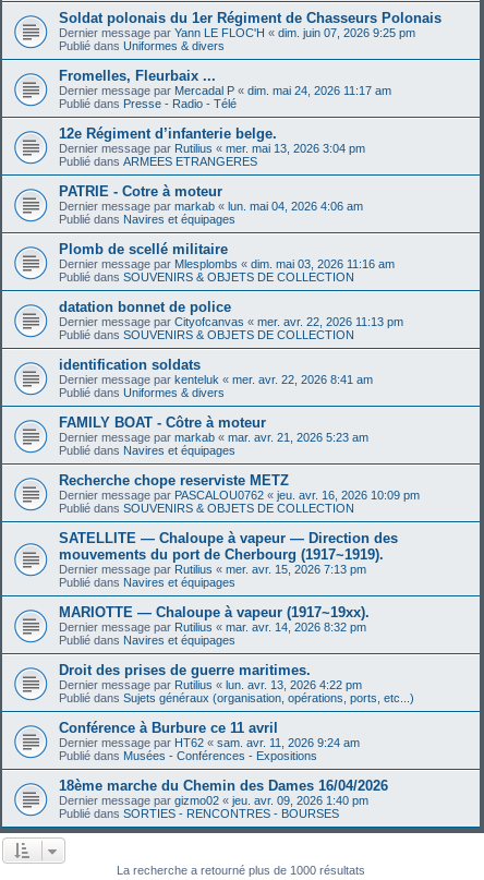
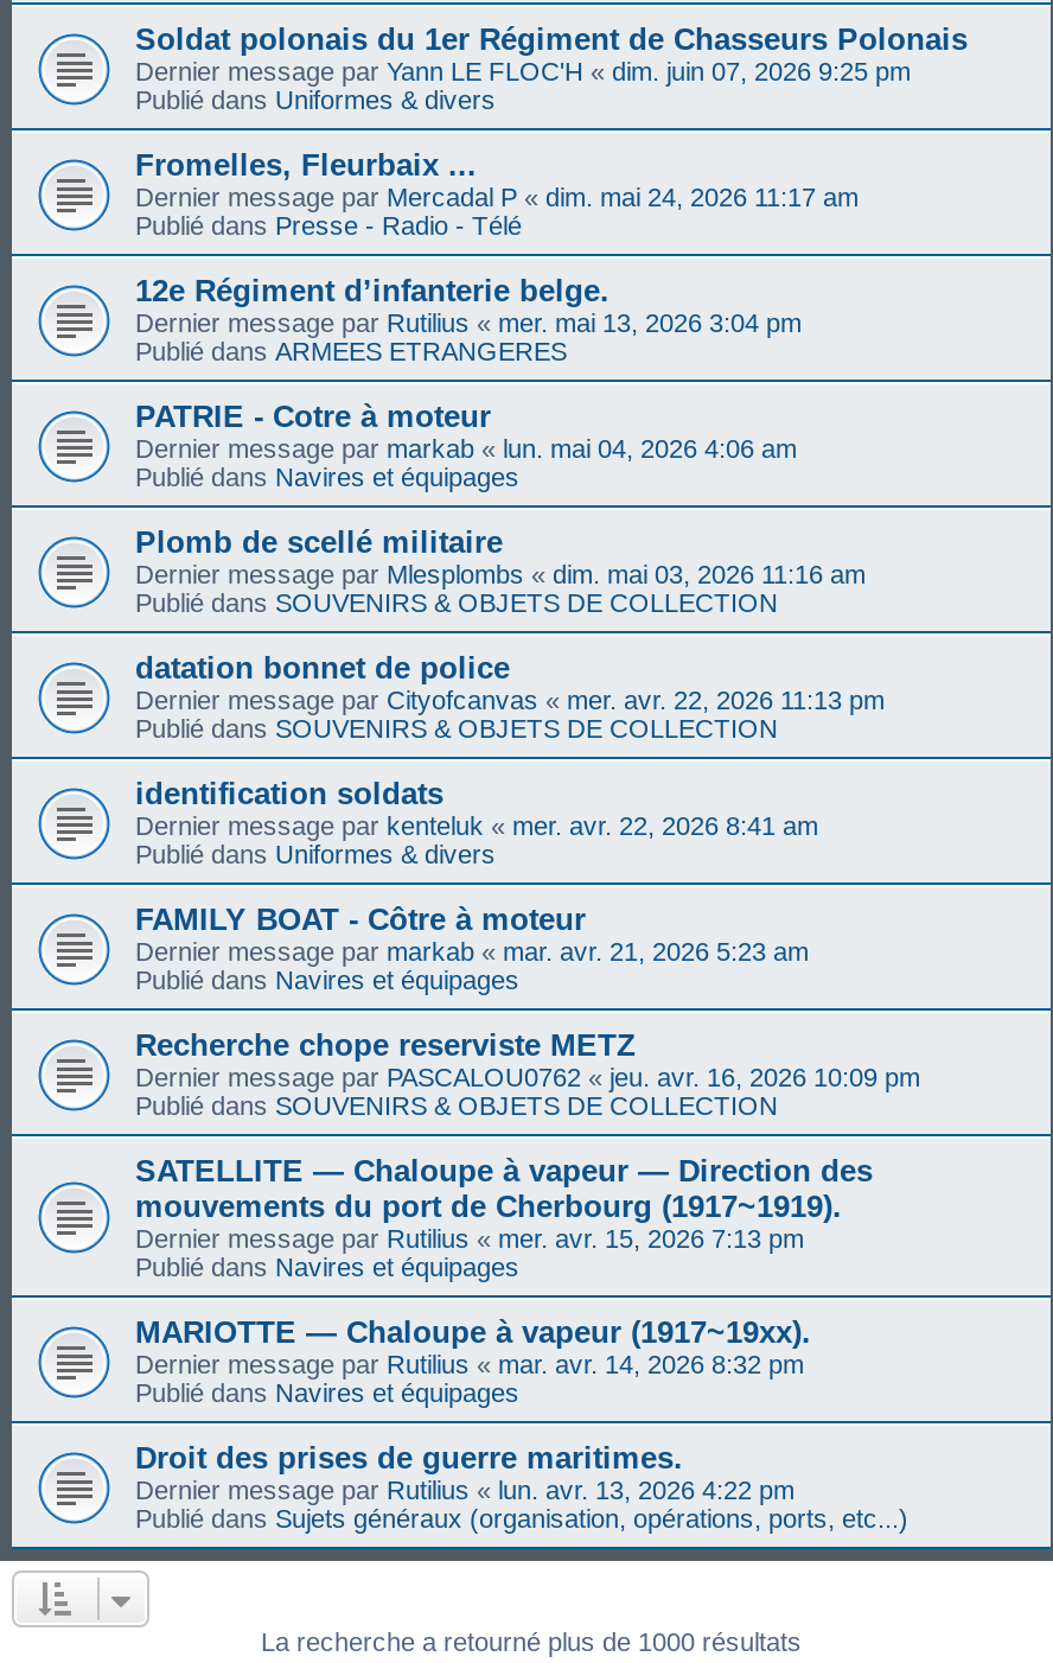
[59,719,388,819] Conférence à Burbure ce 11 avril | Dernier message par HT62 «sam. avr. 11, 2026 9:24 am | Publié dans Musées - Conférences - Expositions | 18ème marche du Chemin des Dames 16/04/2026 | Dernier message par gizmo02 «jeu. avr. 09, 2026 1:40 pm | Publié dans SORTIES - RENCONTRES - BOURSES -> none

